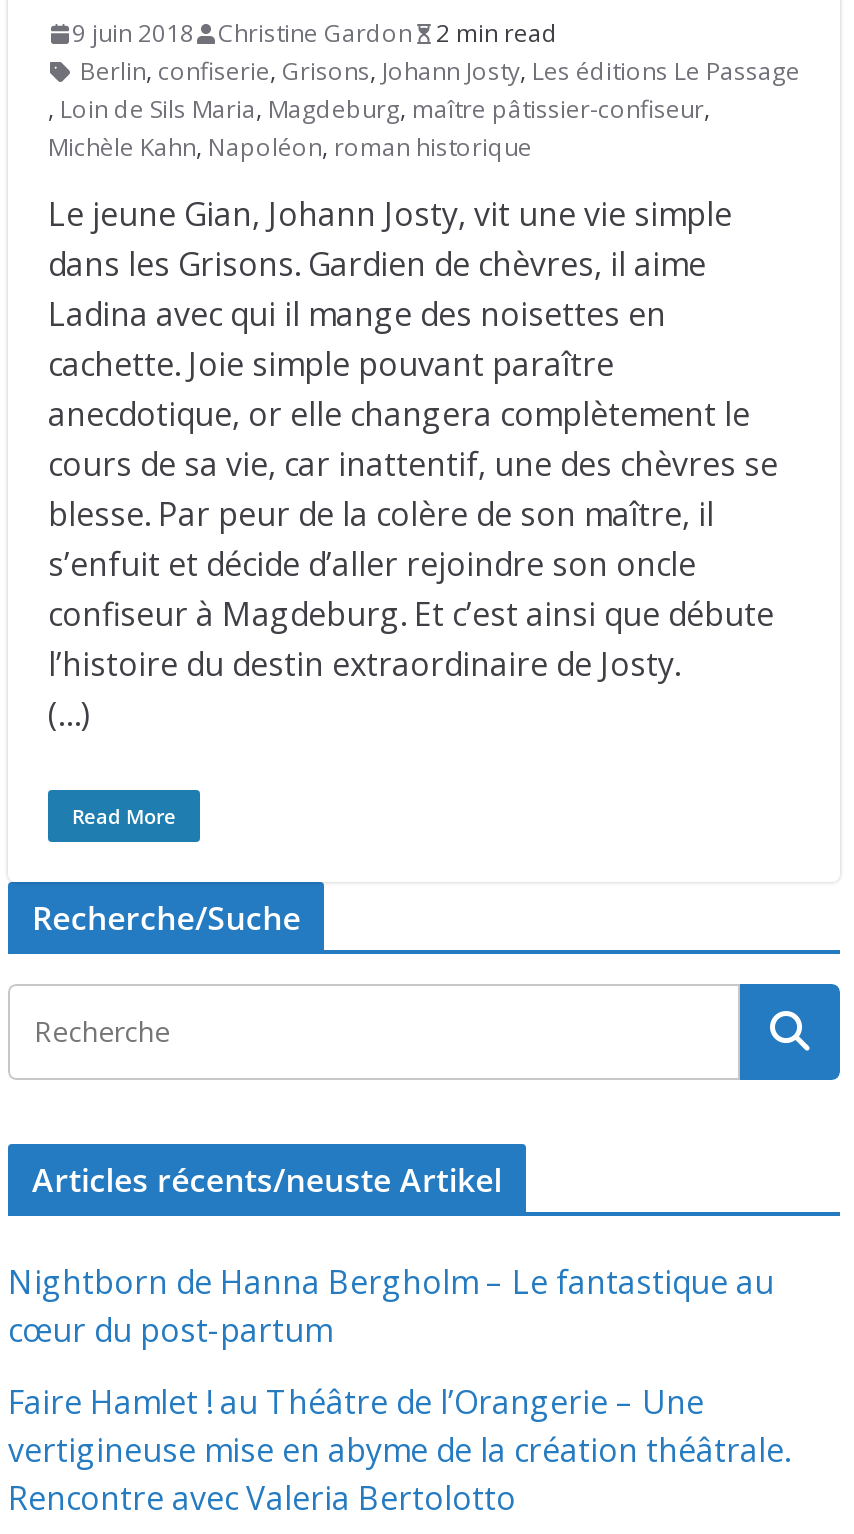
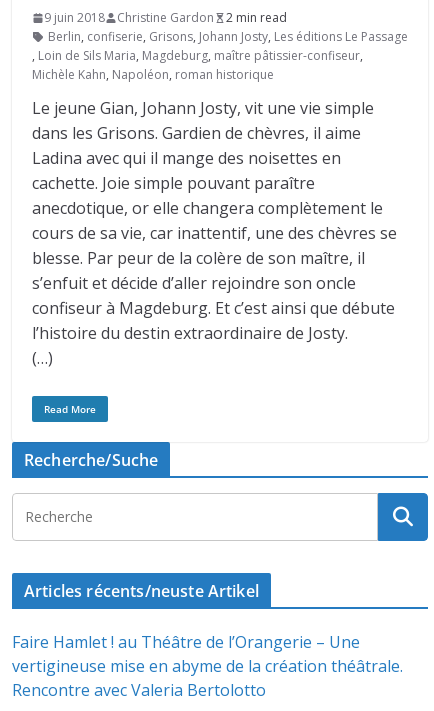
[8,1260,774,1352] Nightborn de Hanna Bergholm – Le fantastique au | cœur du post-partum -> none

